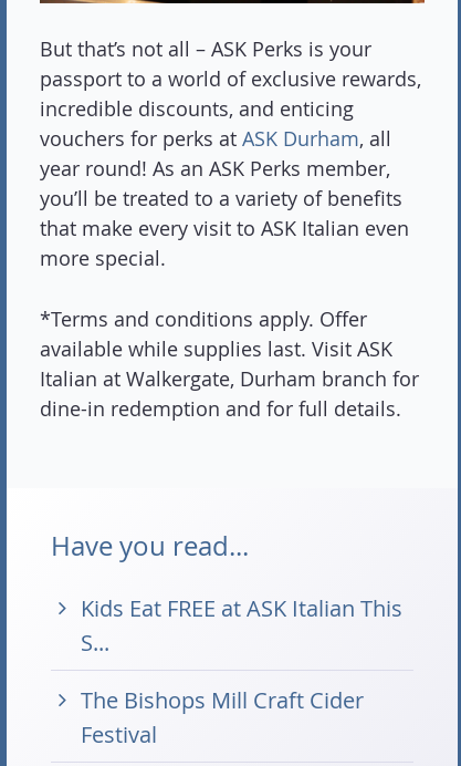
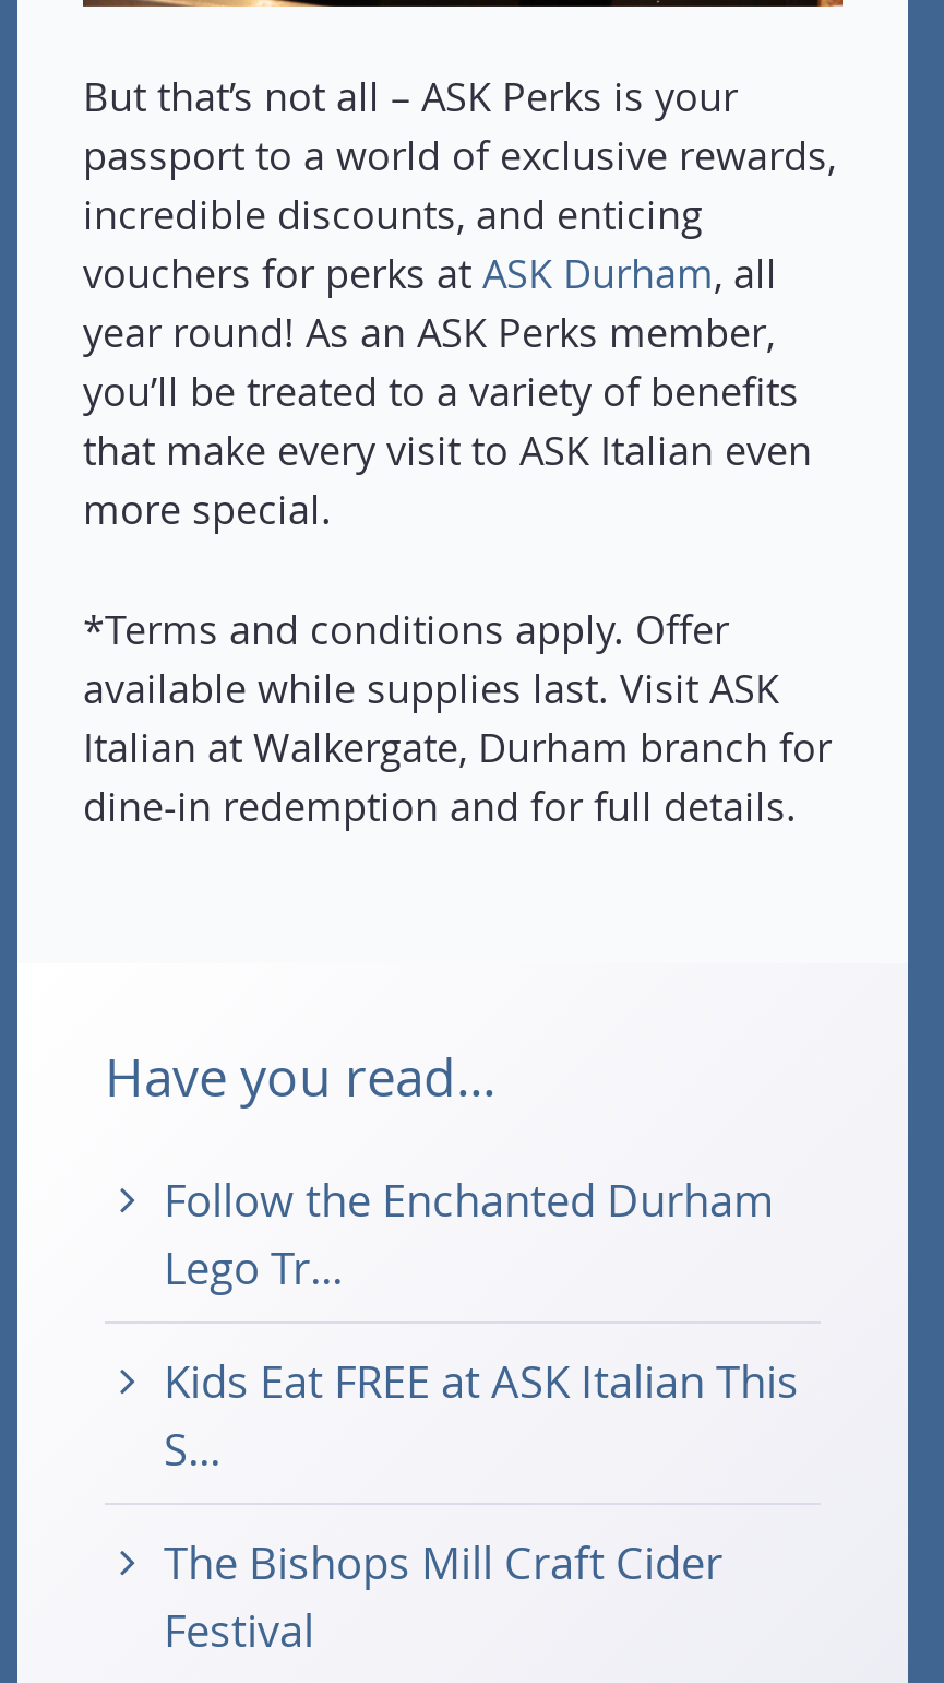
none -> [164,1171,775,1298] Follow the Enchanted Durham | Lego Tr...

